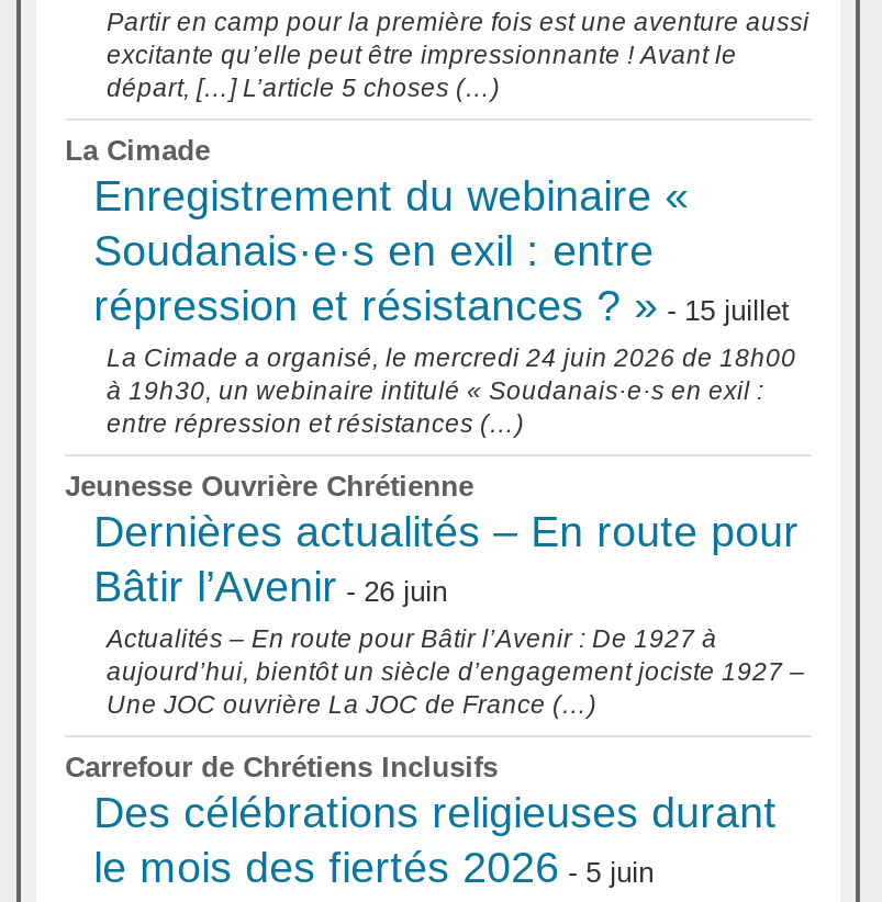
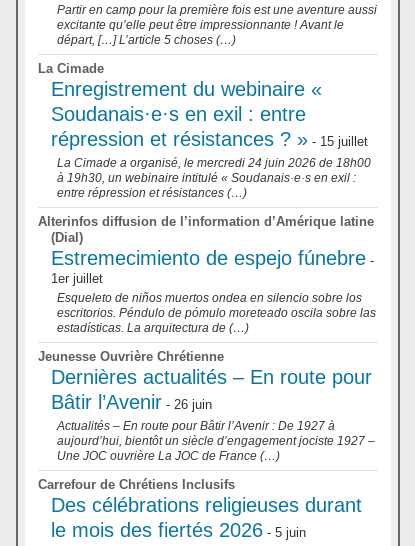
none -> [38,214,376,334] Alterinfos diffusion de l’information d’Amérique latine | (Dial) | Estremecimiento de espejo fúnebre - | 1er juillet | Esqueleto de niños muertos ondea en silencio sobre los | escritorios. Péndulo de pómulo moreteado oscila sobre las | estadísticas. La arquitectura de (…)

